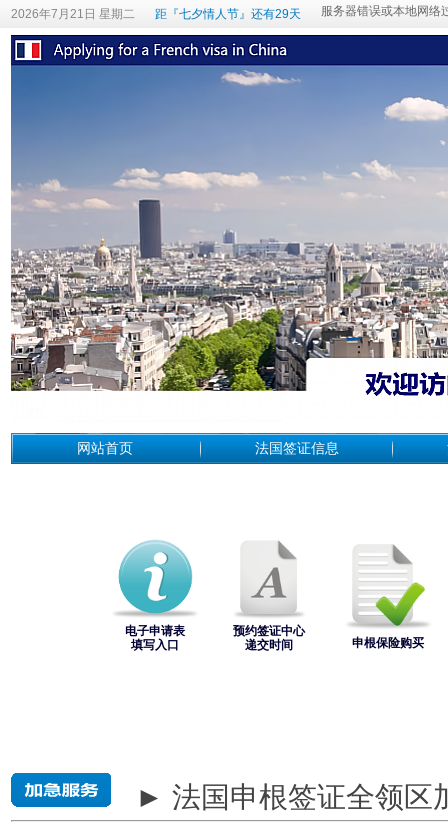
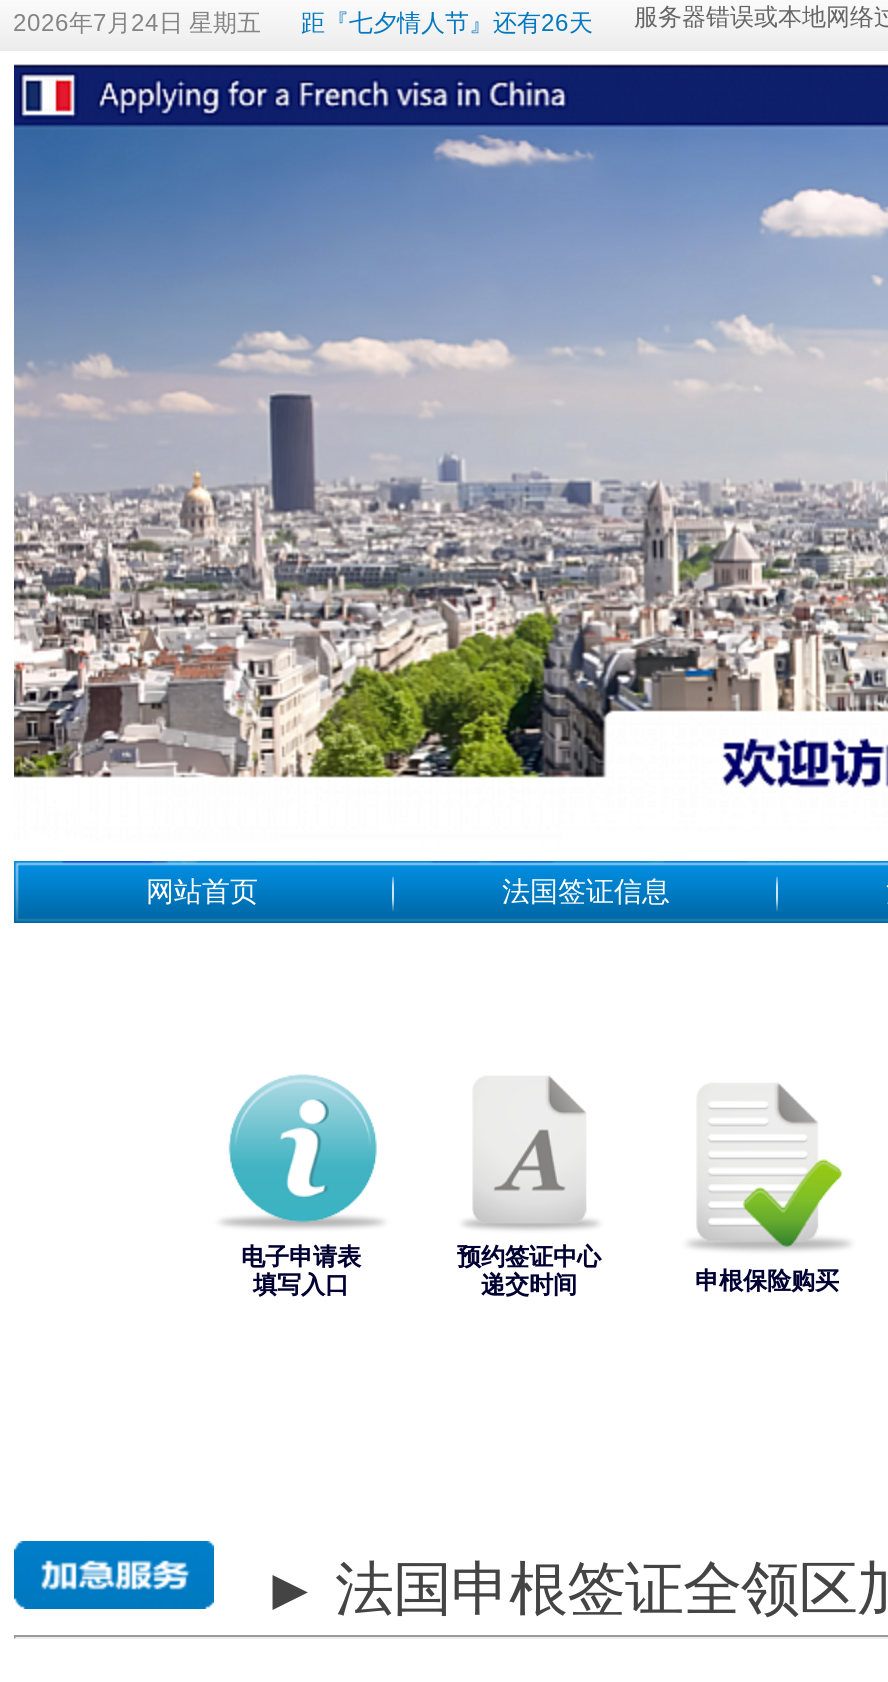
[10,7,134,21] 2026年7月21日 星期二 -> [13,9,261,37] 2026年7月24日 星期五
[154,7,300,21] 距『七夕情人节』还有29天 -> [301,9,593,37] 距『七夕情人节』还有26天

